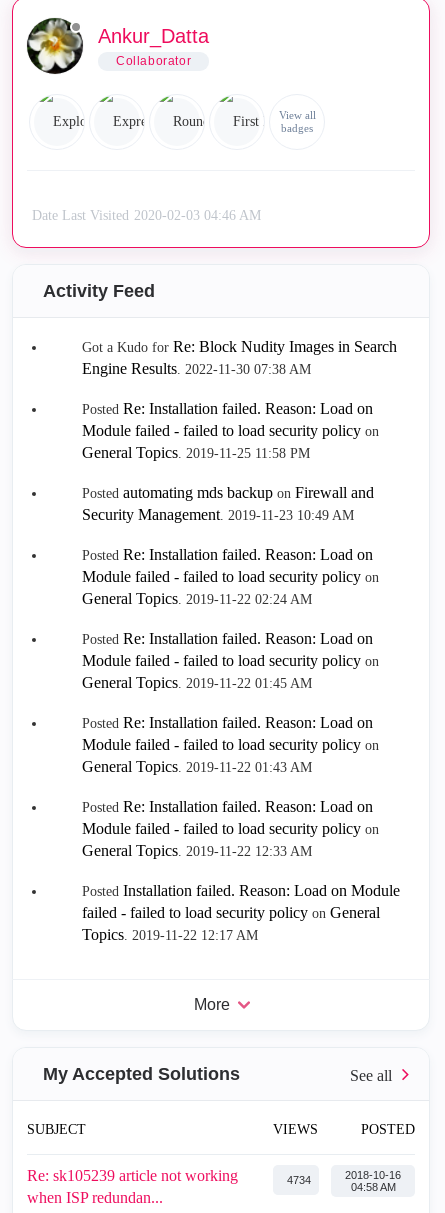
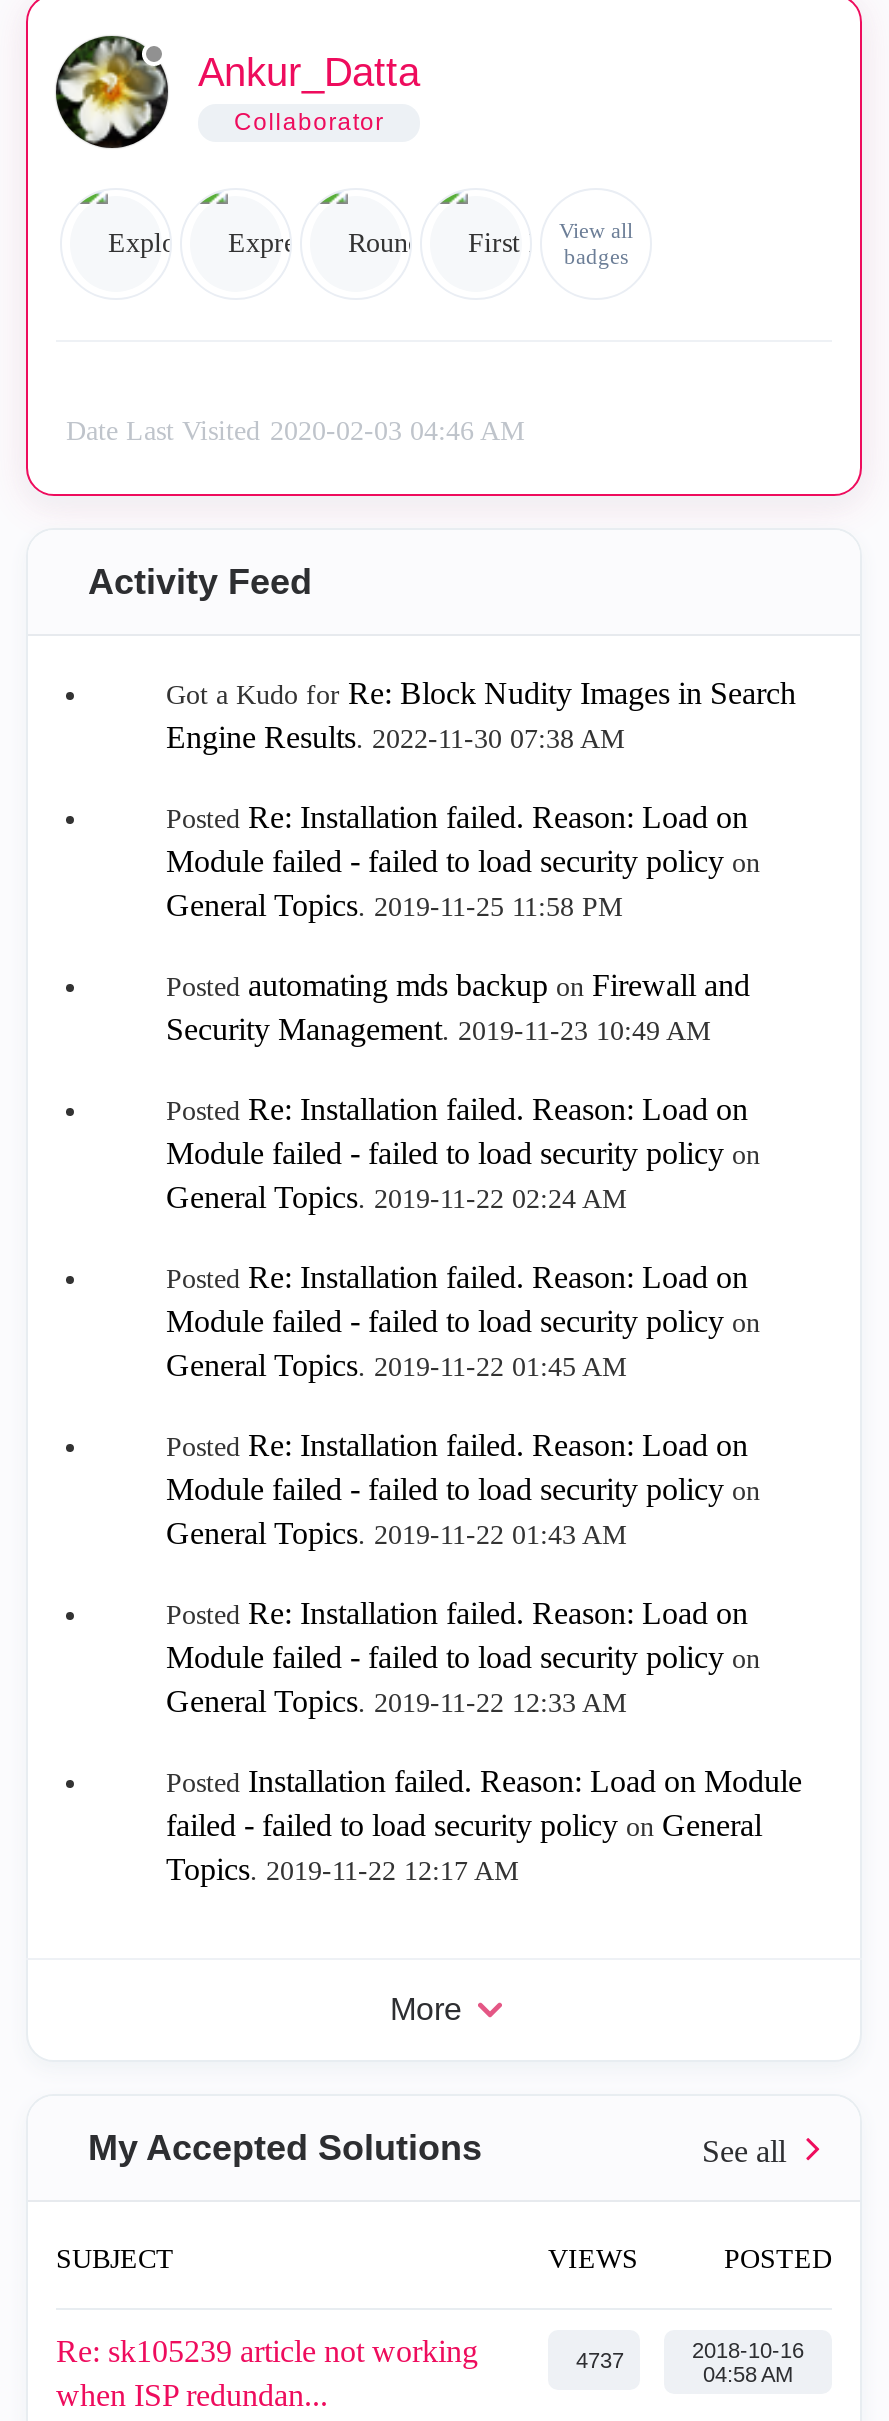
[287,1174,311,1186] 4734 -> [576,2348,624,2372] 4737

